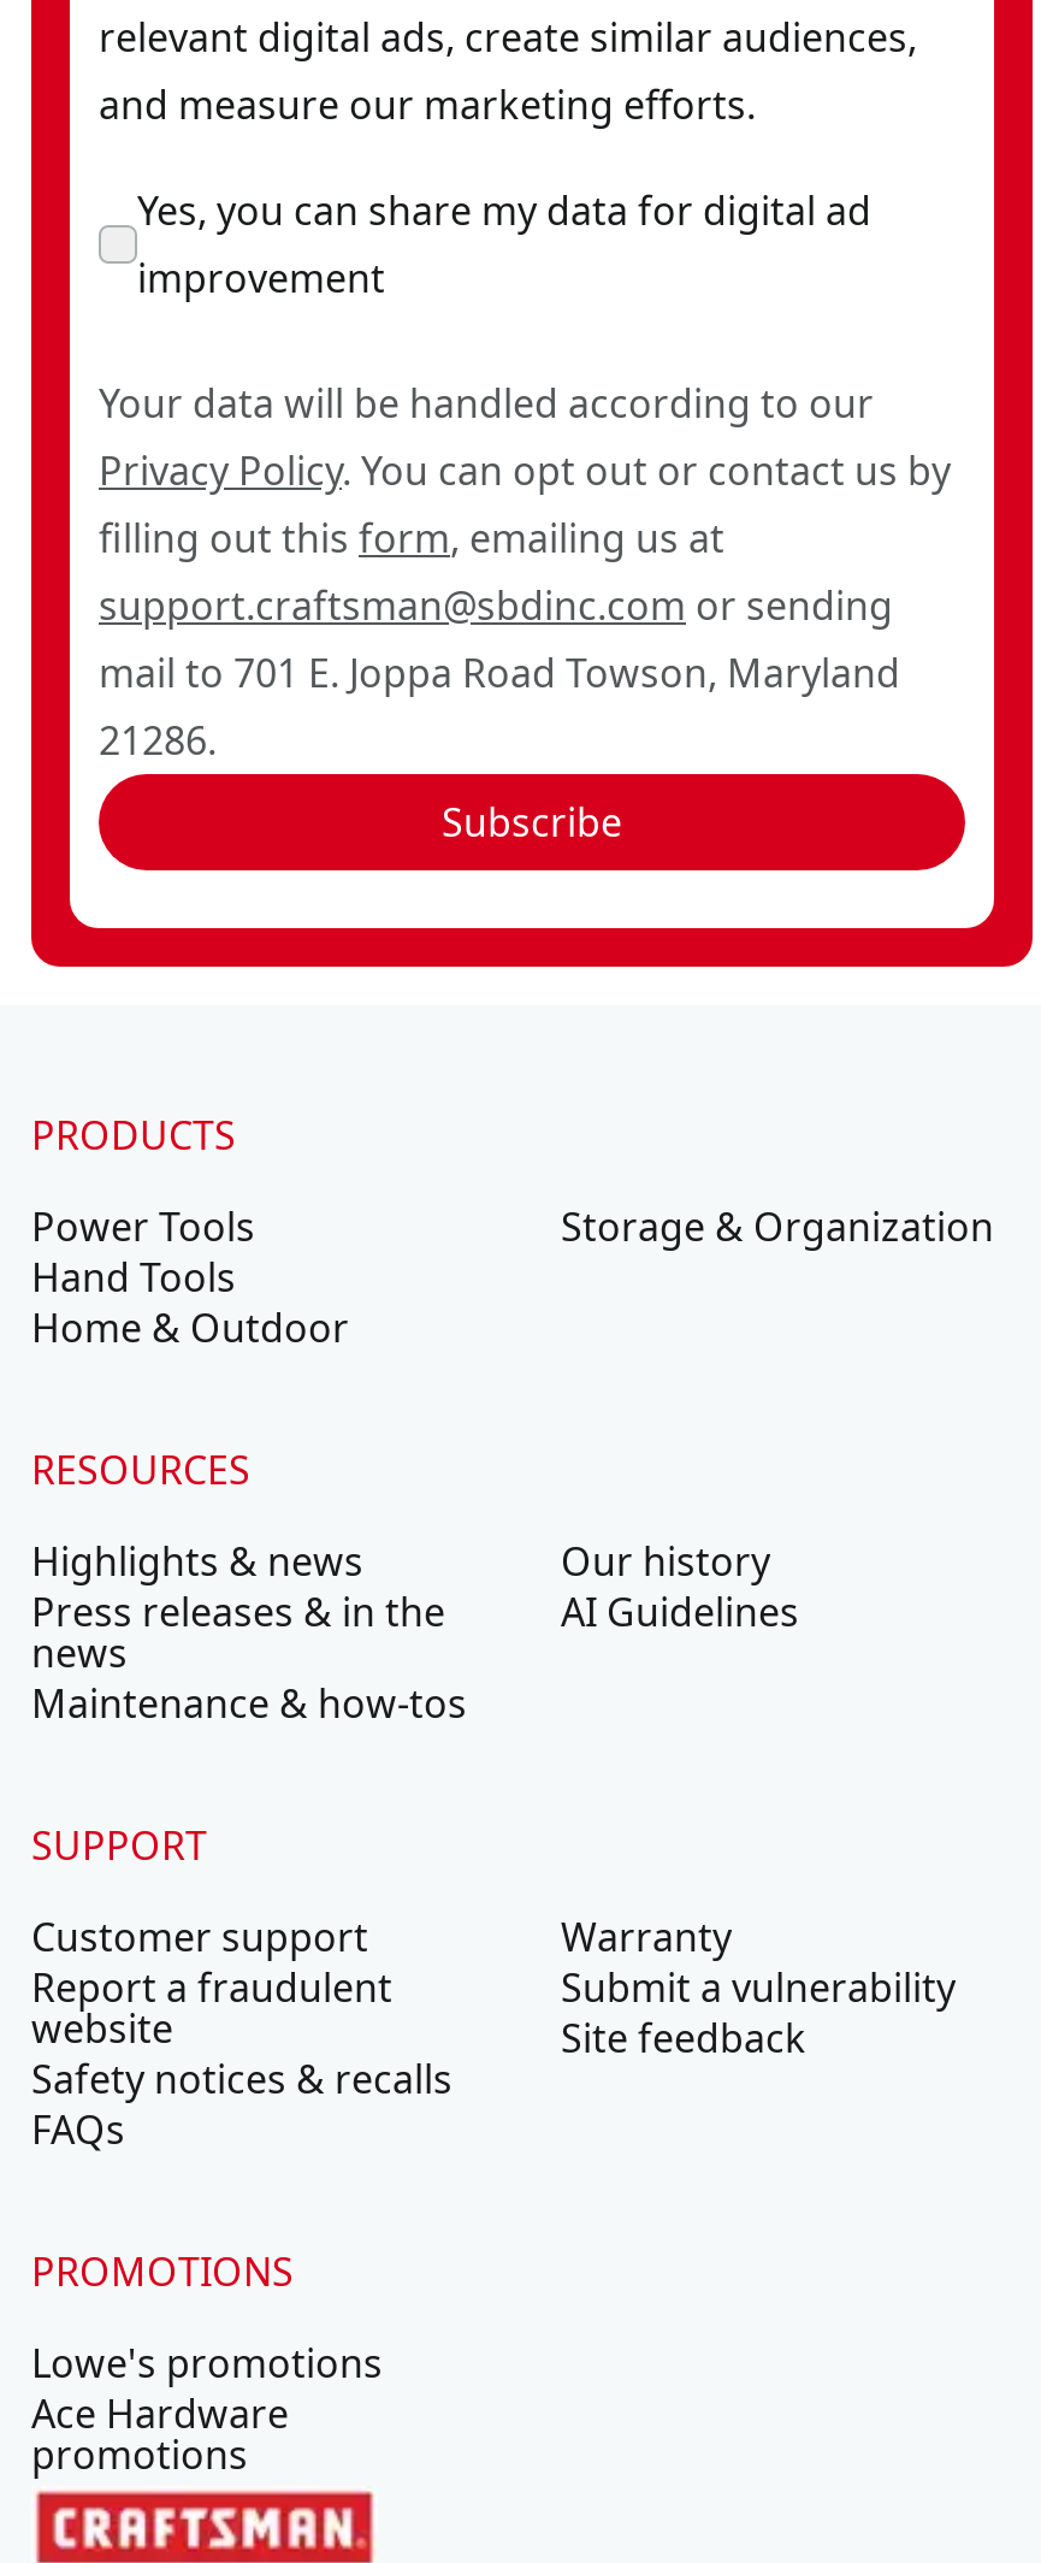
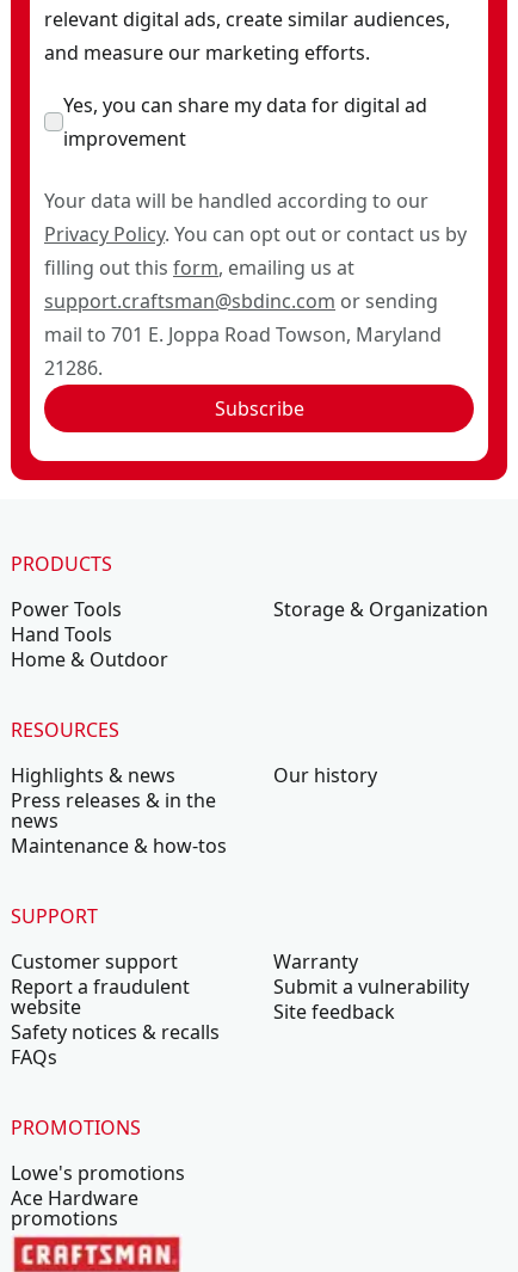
[561,1585,799,1638] AI Guidelines -> none

